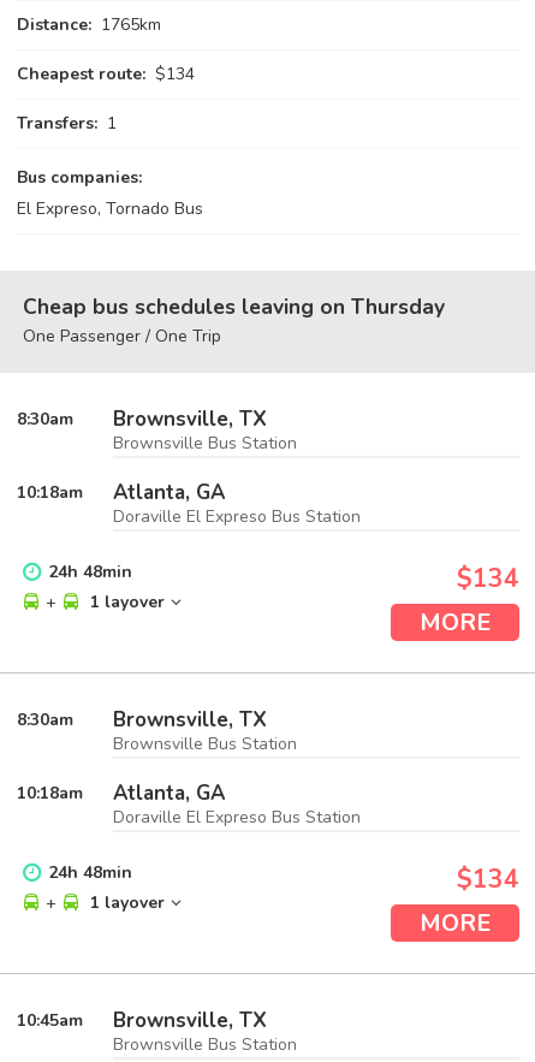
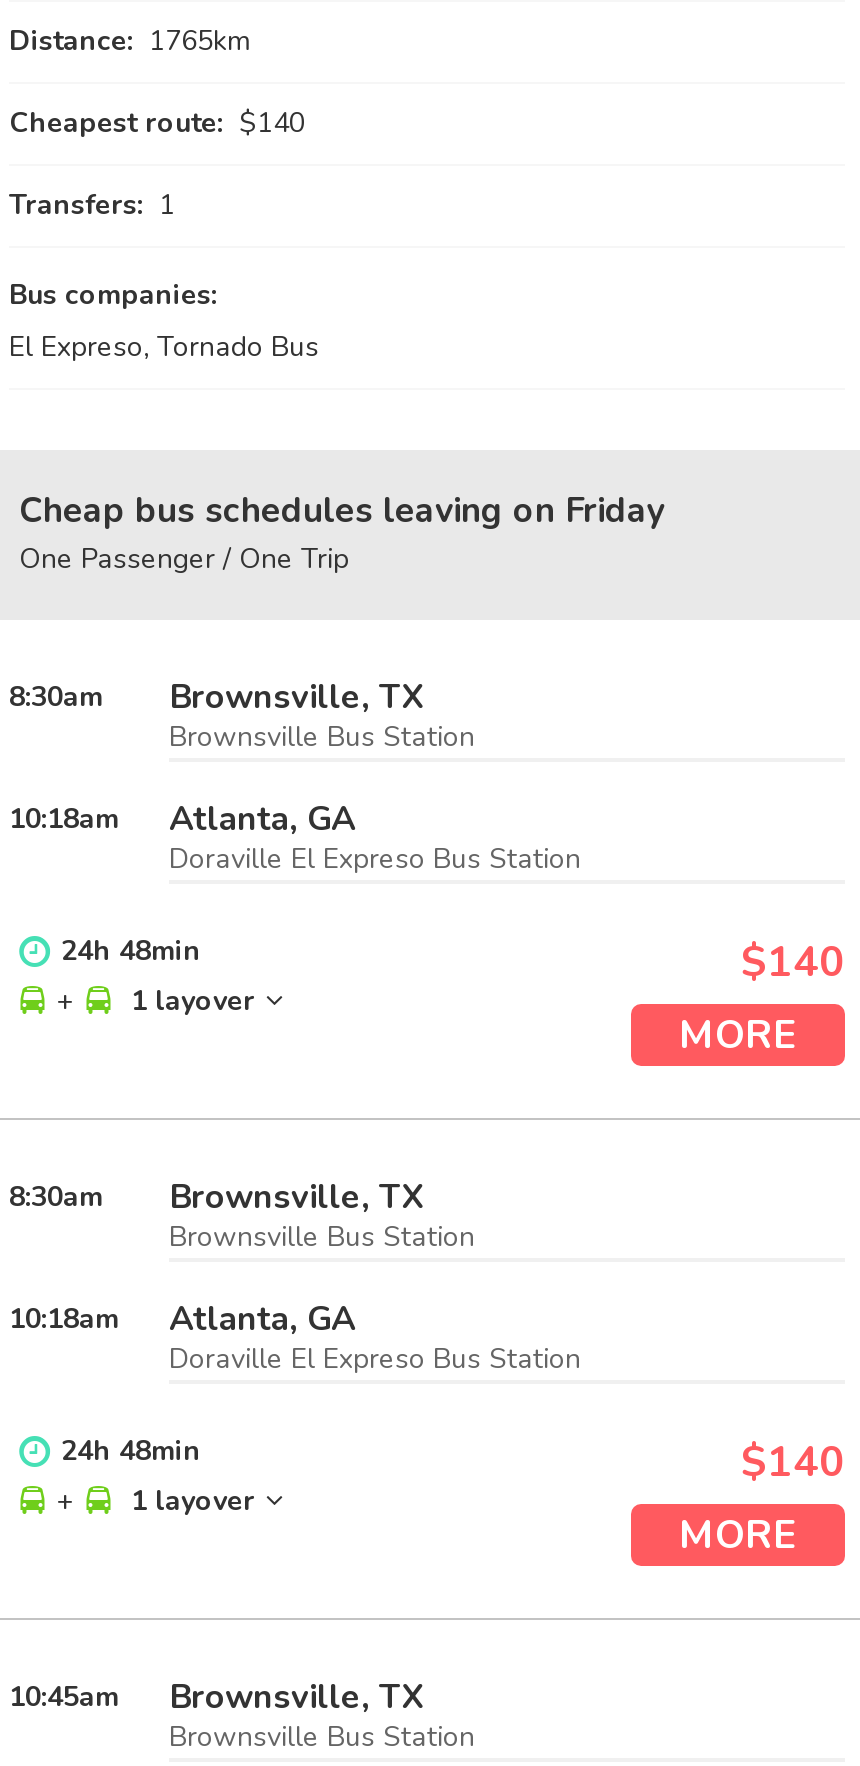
[17,63,195,85] Cheapest route: $134 -> [9,104,305,142] Cheapest route: $140
[23,292,445,321] Cheap bus schedules leaving on Thursday -> [19,486,665,534] Cheap bus schedules leaving on Friday
[457,562,519,595] $134 -> [741,934,845,990] $140
[457,862,519,896] $134 -> [741,1434,845,1490] $140

